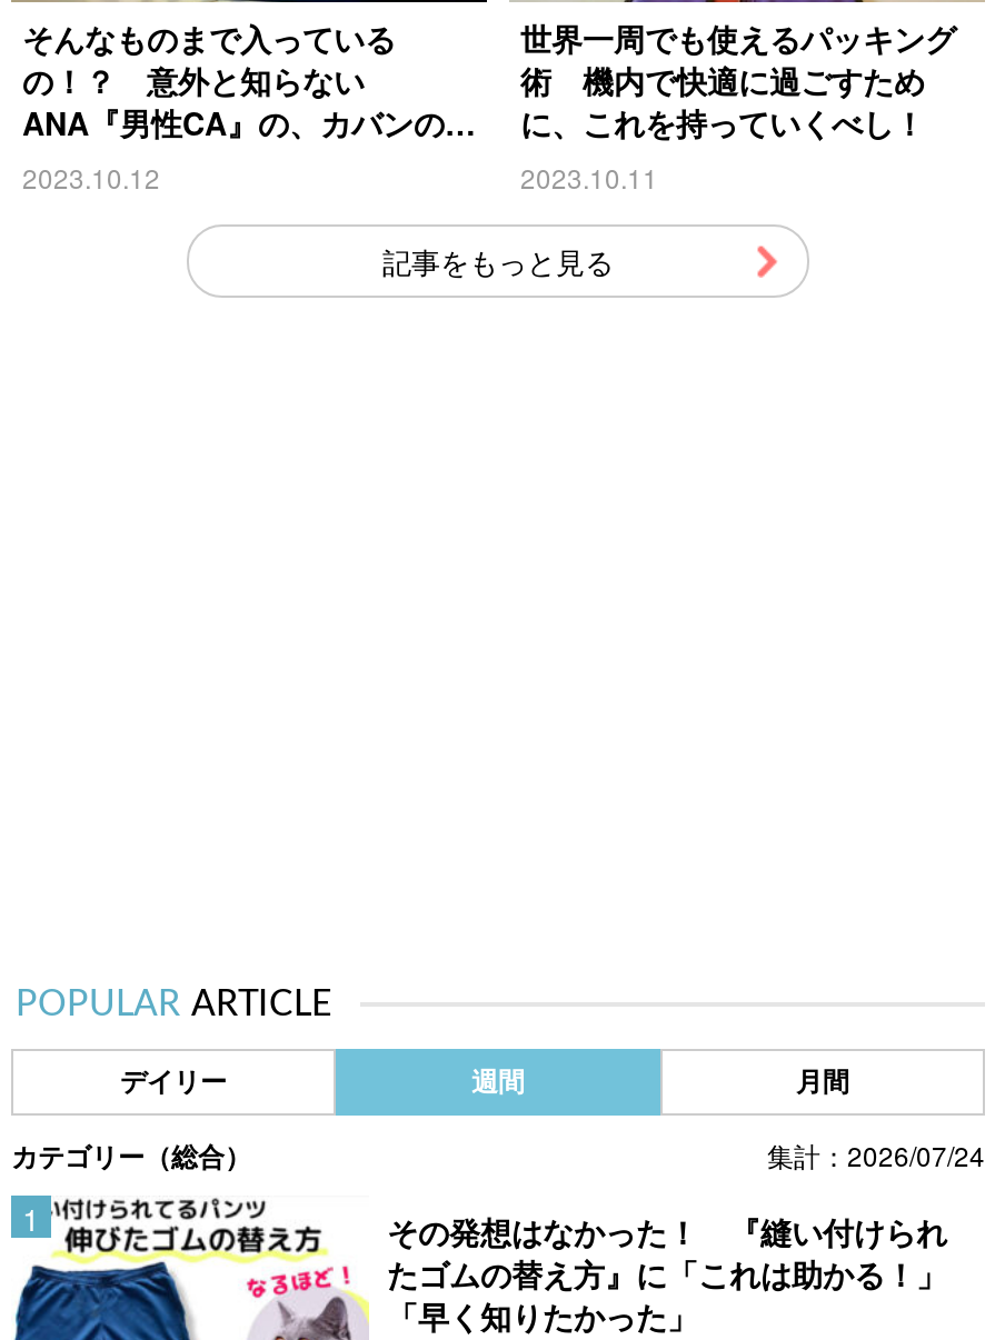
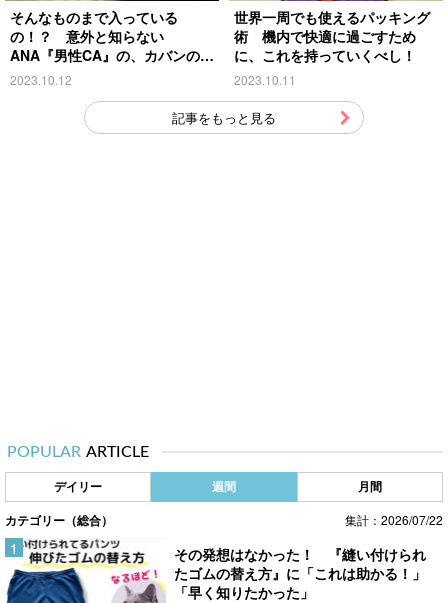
[767,1136,985,1173] 集計：2026/07/24 -> [345,511,443,528] 集計：2026/07/22

